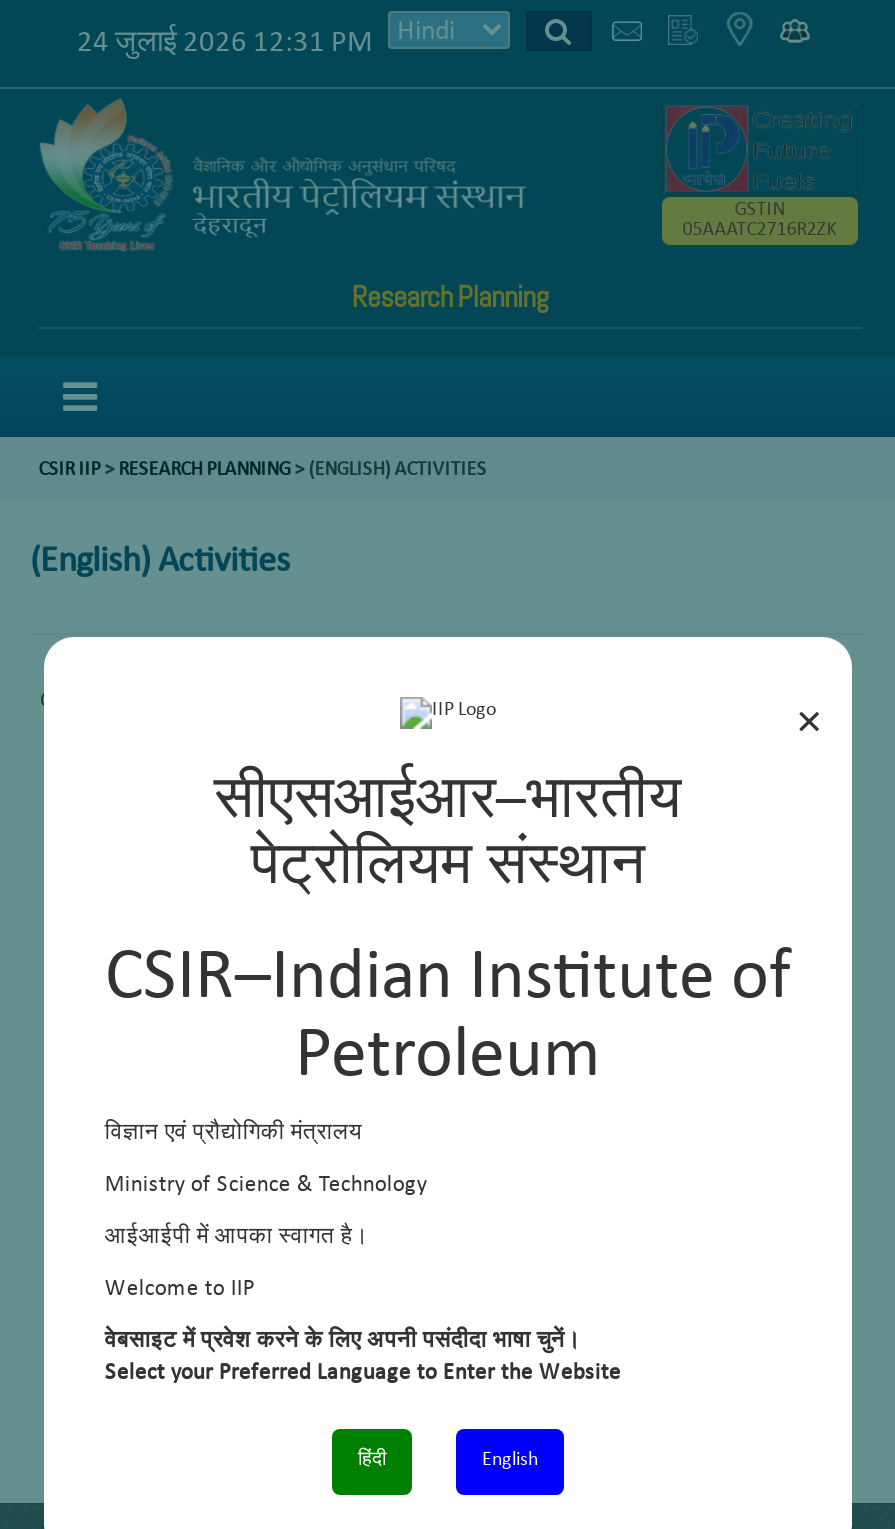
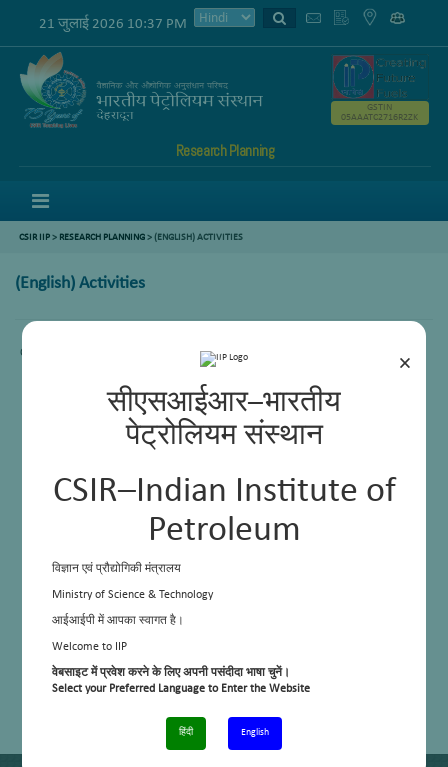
[77,29,373,59] 24 जुलाई 2026 12:31 PM -> [38,17,186,32] 21 जुलाई 2026 10:37 PM

